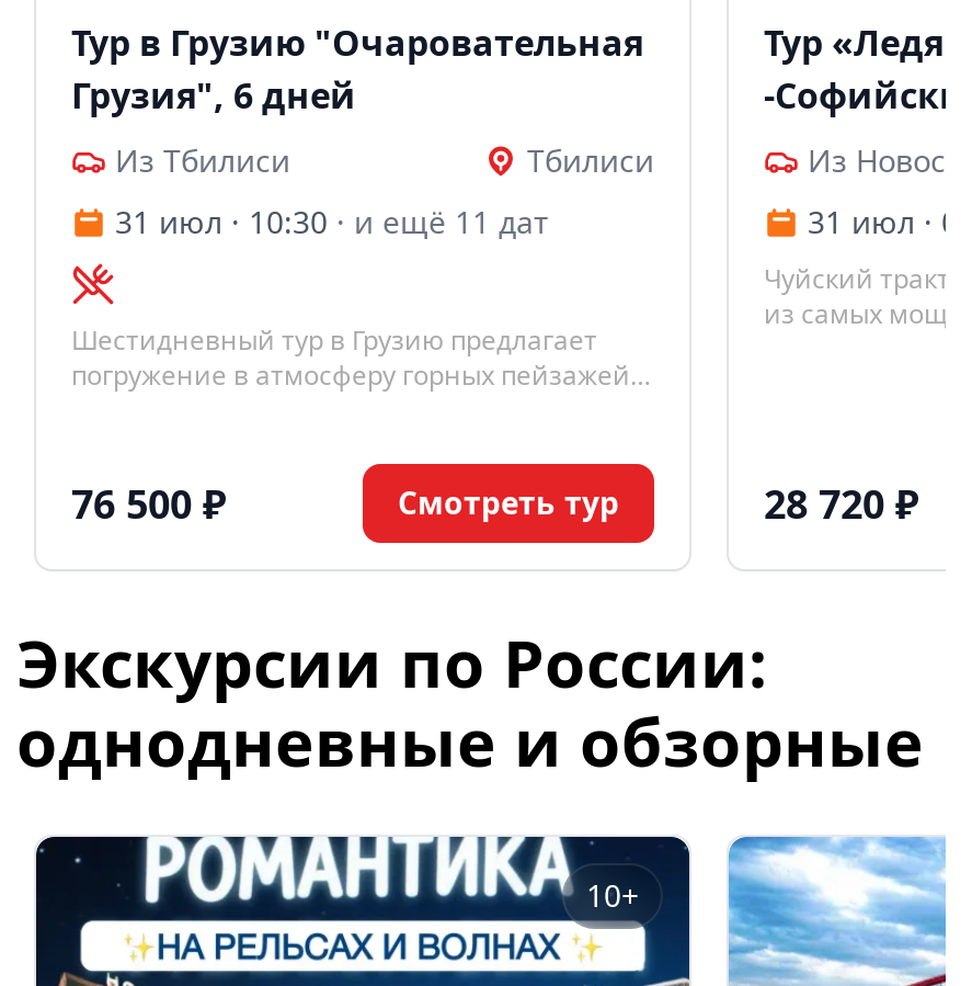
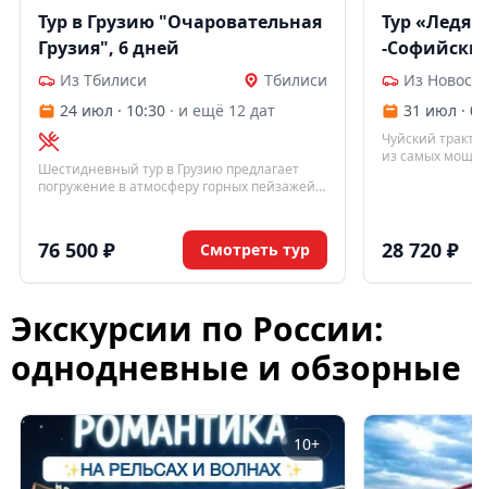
[115,201,549,242] 31 июл · 10:30 · и ещё 11 дат -> [60,100,275,121] 24 июл · 10:30 · и ещё 12 дат

